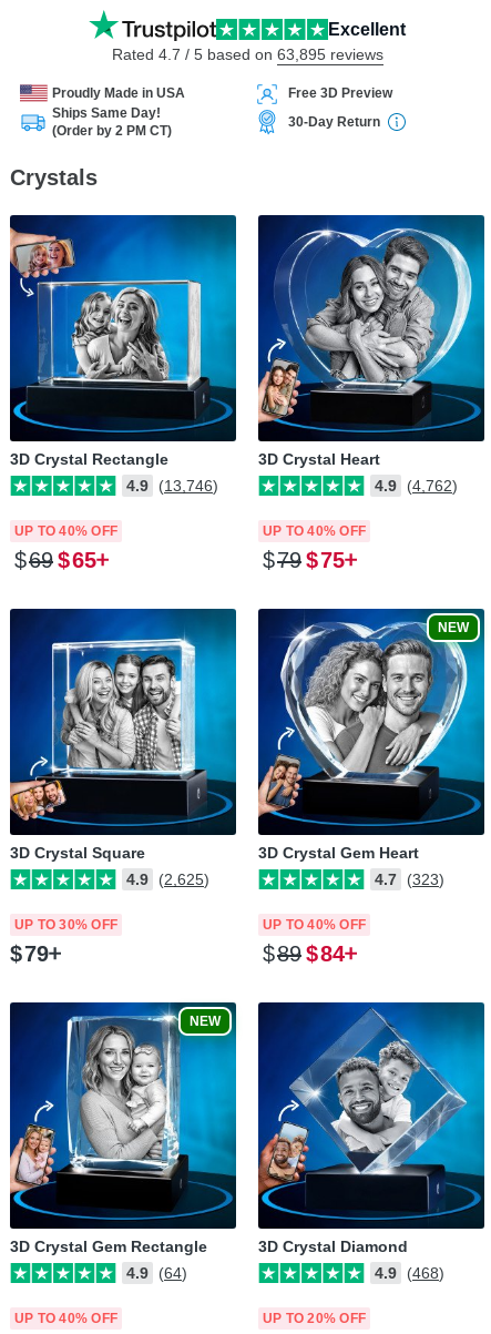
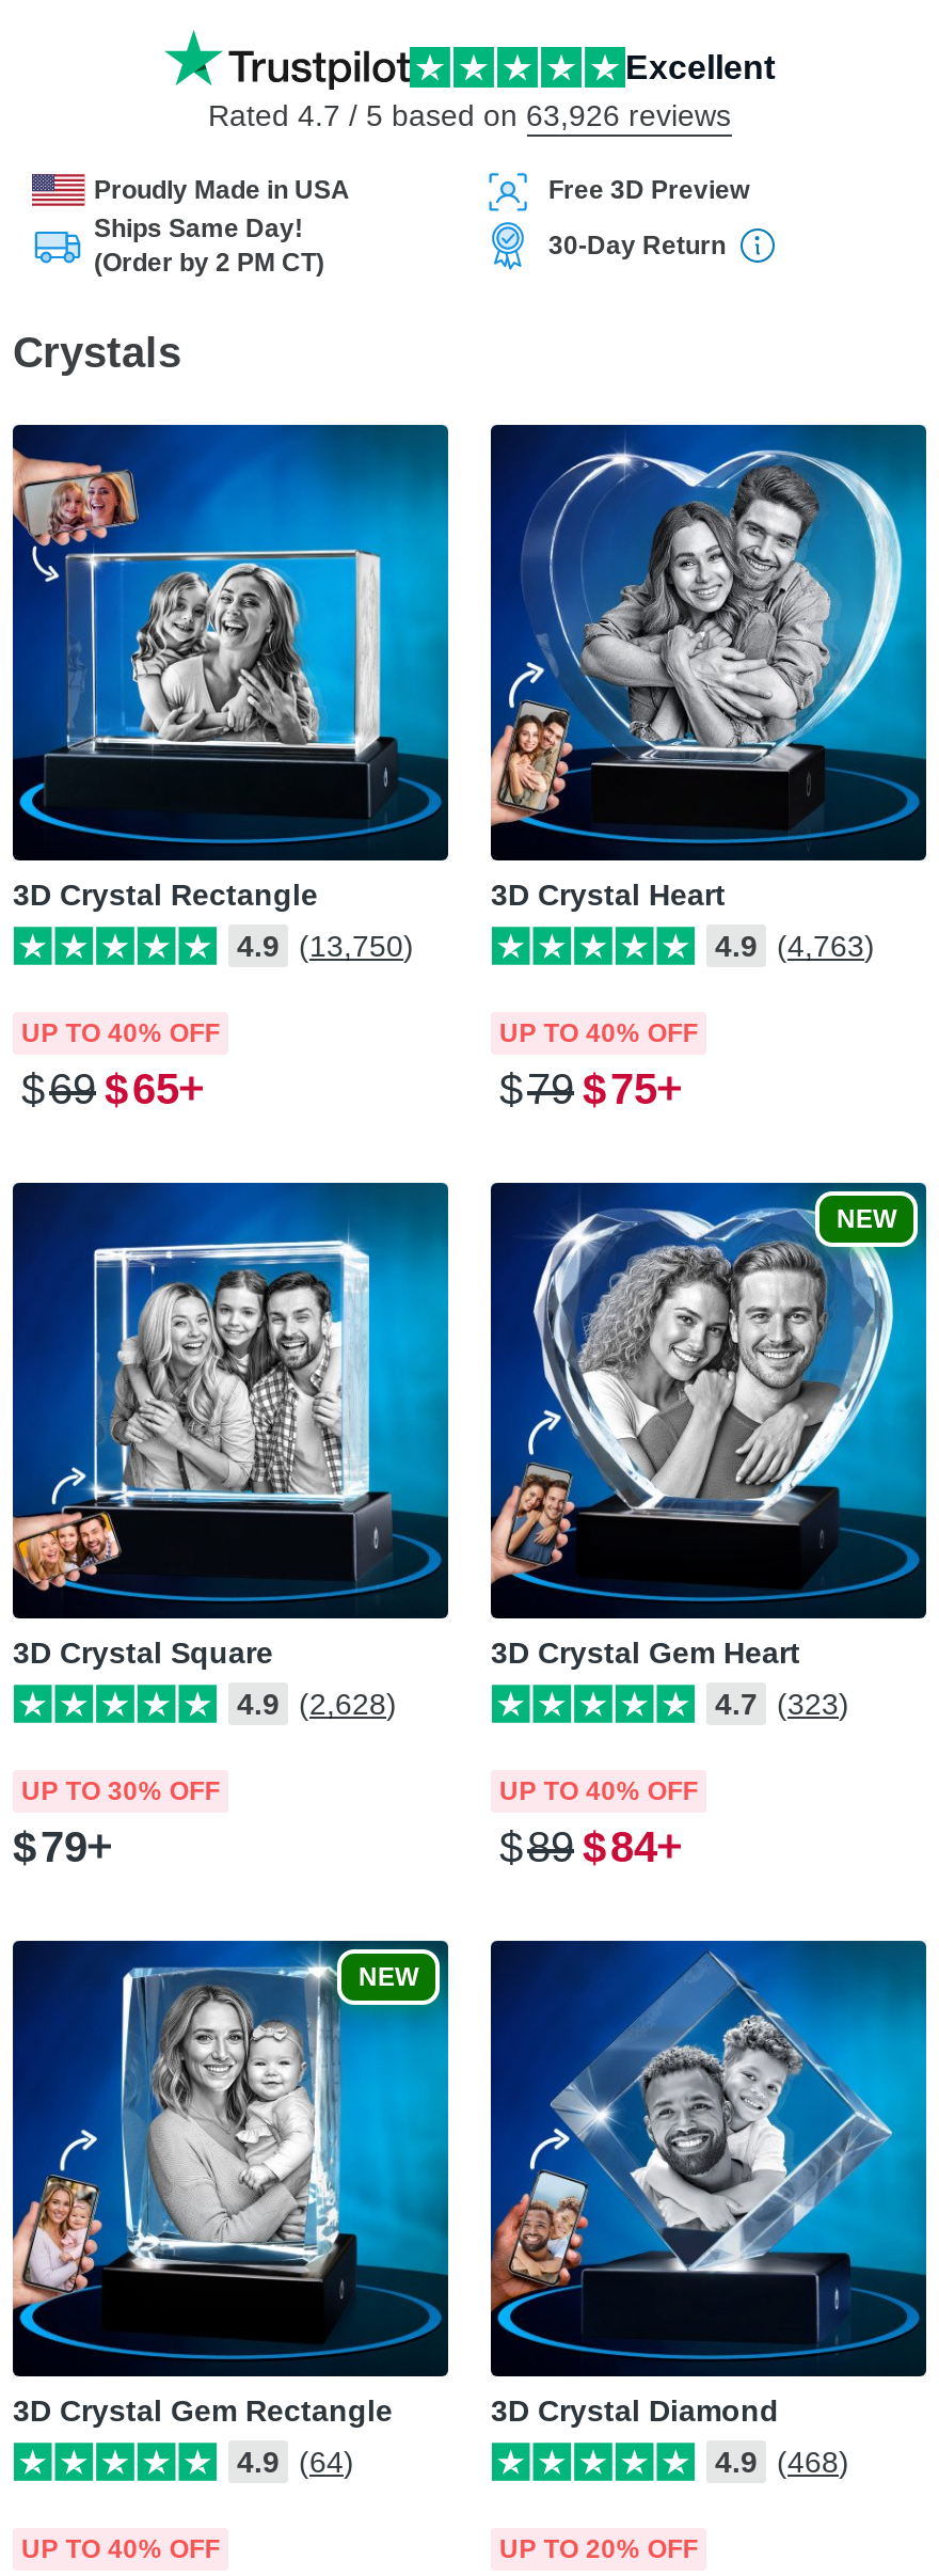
[111,46,383,64] Rated 4.7 / 5 based on 63,895 reviews -> [208,99,731,133] Rated 4.7 / 5 based on 63,926 reviews
[126,477,218,495] 4.9 (13,746) -> [237,930,414,964] 4.9 (13,750)
[375,477,458,495] 4.9 (4,762) -> [715,930,875,964] 4.9 (4,763)
[126,871,209,889] 4.9 (2,625) -> [237,1688,397,1722] 4.9 (2,628)

